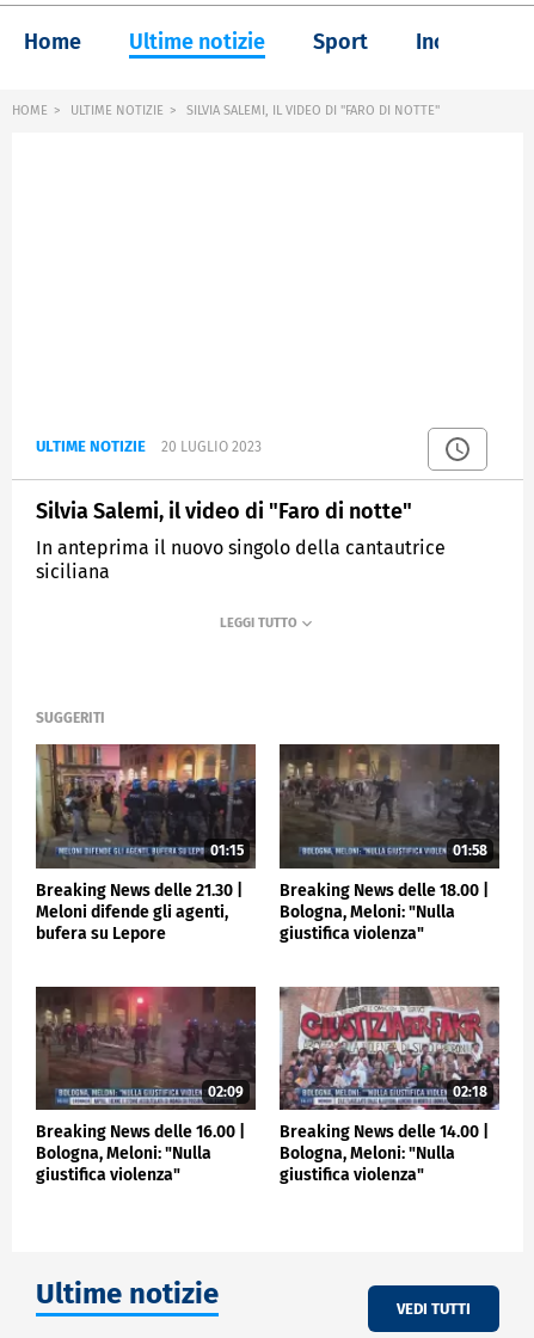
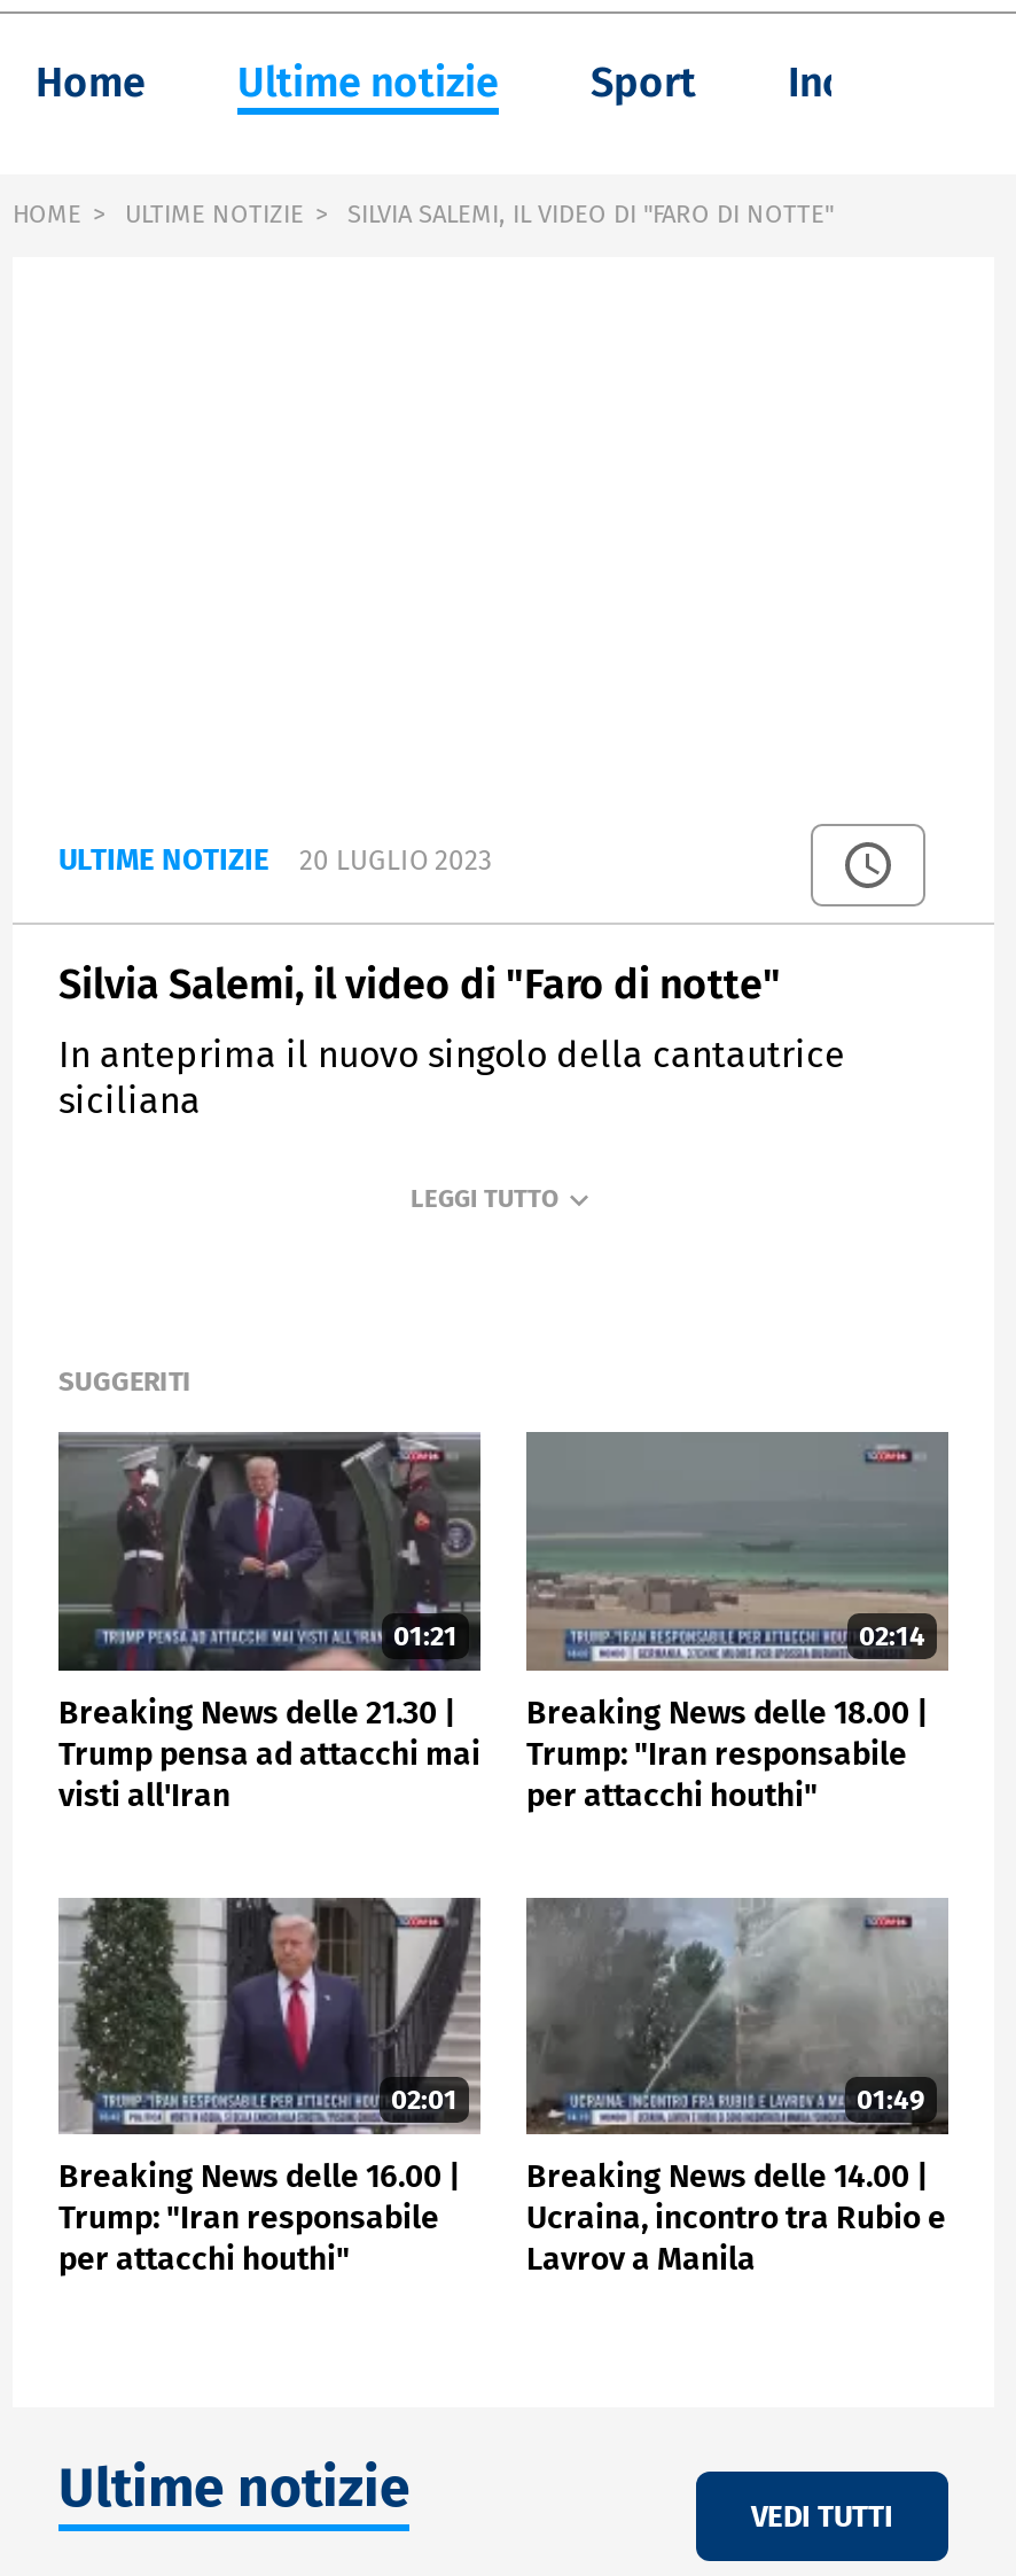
[36,743,256,869] [image] | 01:15 -> [58,1432,480,1671] [image] | 01:21
[278,743,501,870] [image] | 01:58 -> [524,1430,951,1673] [image] | 02:14
[36,902,228,944] Meloni difende gli agenti, | bufera su Lepore -> [58,1734,480,1815] Trump pensa ad attacchi mai | visti all'Iran
[280,902,455,944] Bologna, Meloni: "Nulla | giustifica violenza" -> [526,1734,907,1815] Trump: "Iran responsabile | per attacchi houthi"
[36,986,256,1110] [image] | 02:09 -> [58,1896,483,2134] [image] | 02:01
[280,987,499,1111] [image] | 02:18 -> [526,1898,948,2137] [image] | 01:49
[36,1144,211,1185] Bologna, Meloni: "Nulla | giustifica violenza" -> [58,2199,439,2280] Trump: "Iran responsabile | per attacchi houthi"
[280,1144,455,1185] Bologna, Meloni: "Nulla | giustifica violenza" -> [526,2199,946,2280] Ucraina, incontro tra Rubio e | Lavrov a Manila

